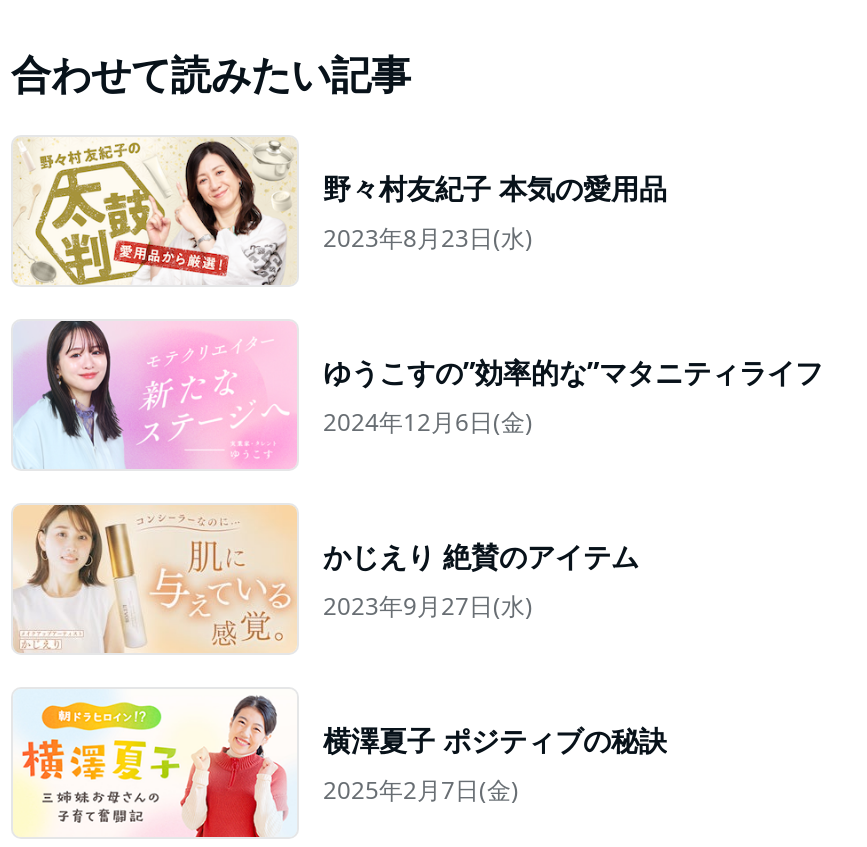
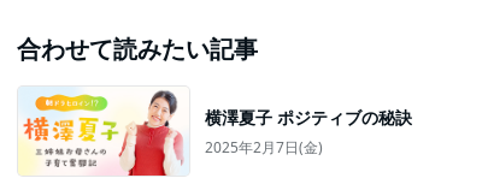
[13,137,667,287] [image] | 野々村友紀子 本気の愛用品 | 2023年8月23日(水) -> none
[11,319,823,471] [image] | ゆうこすの”効率的な”マタニティライフ | 2024年12月6日(金) -> none
[11,503,639,655] [image] | かじえり 絶賛のアイテム | 2023年9月27日(水) -> none

